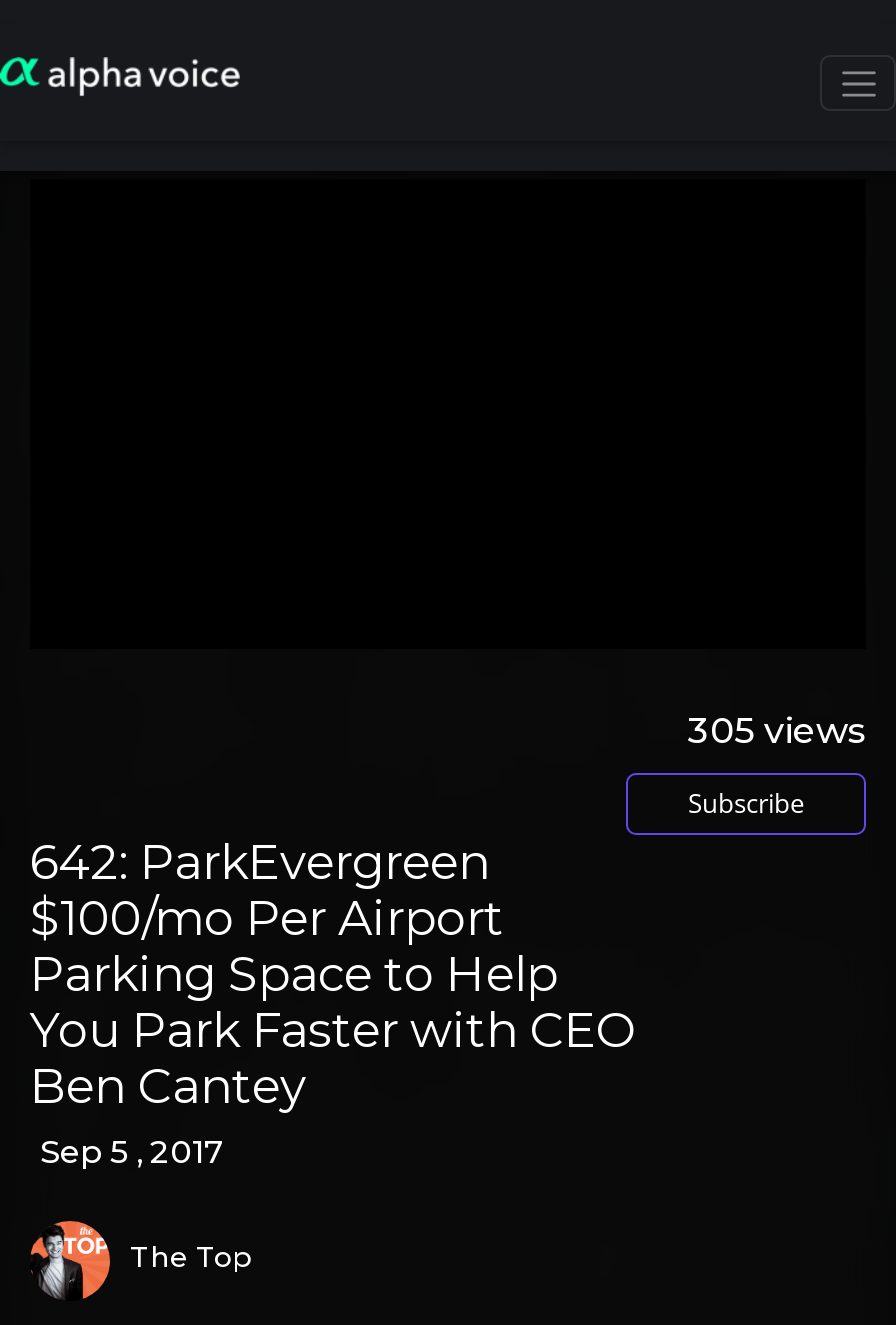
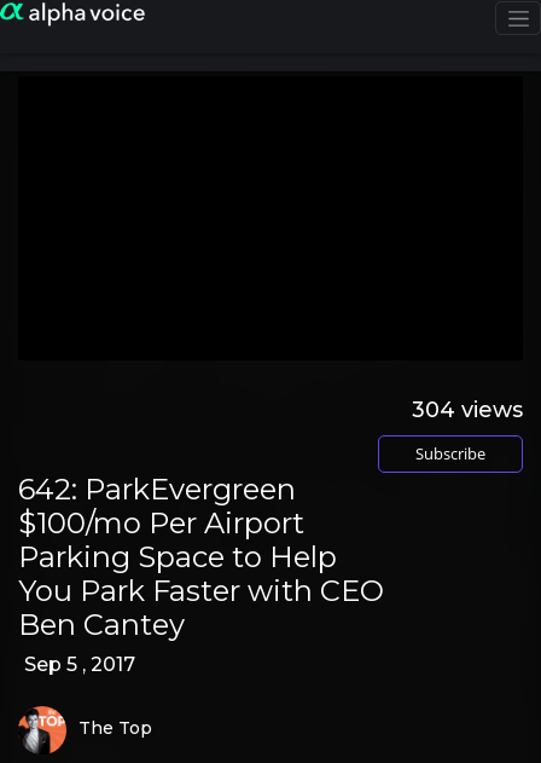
[688,709,866,753] 305 views -> [412,397,523,423] 304 views

